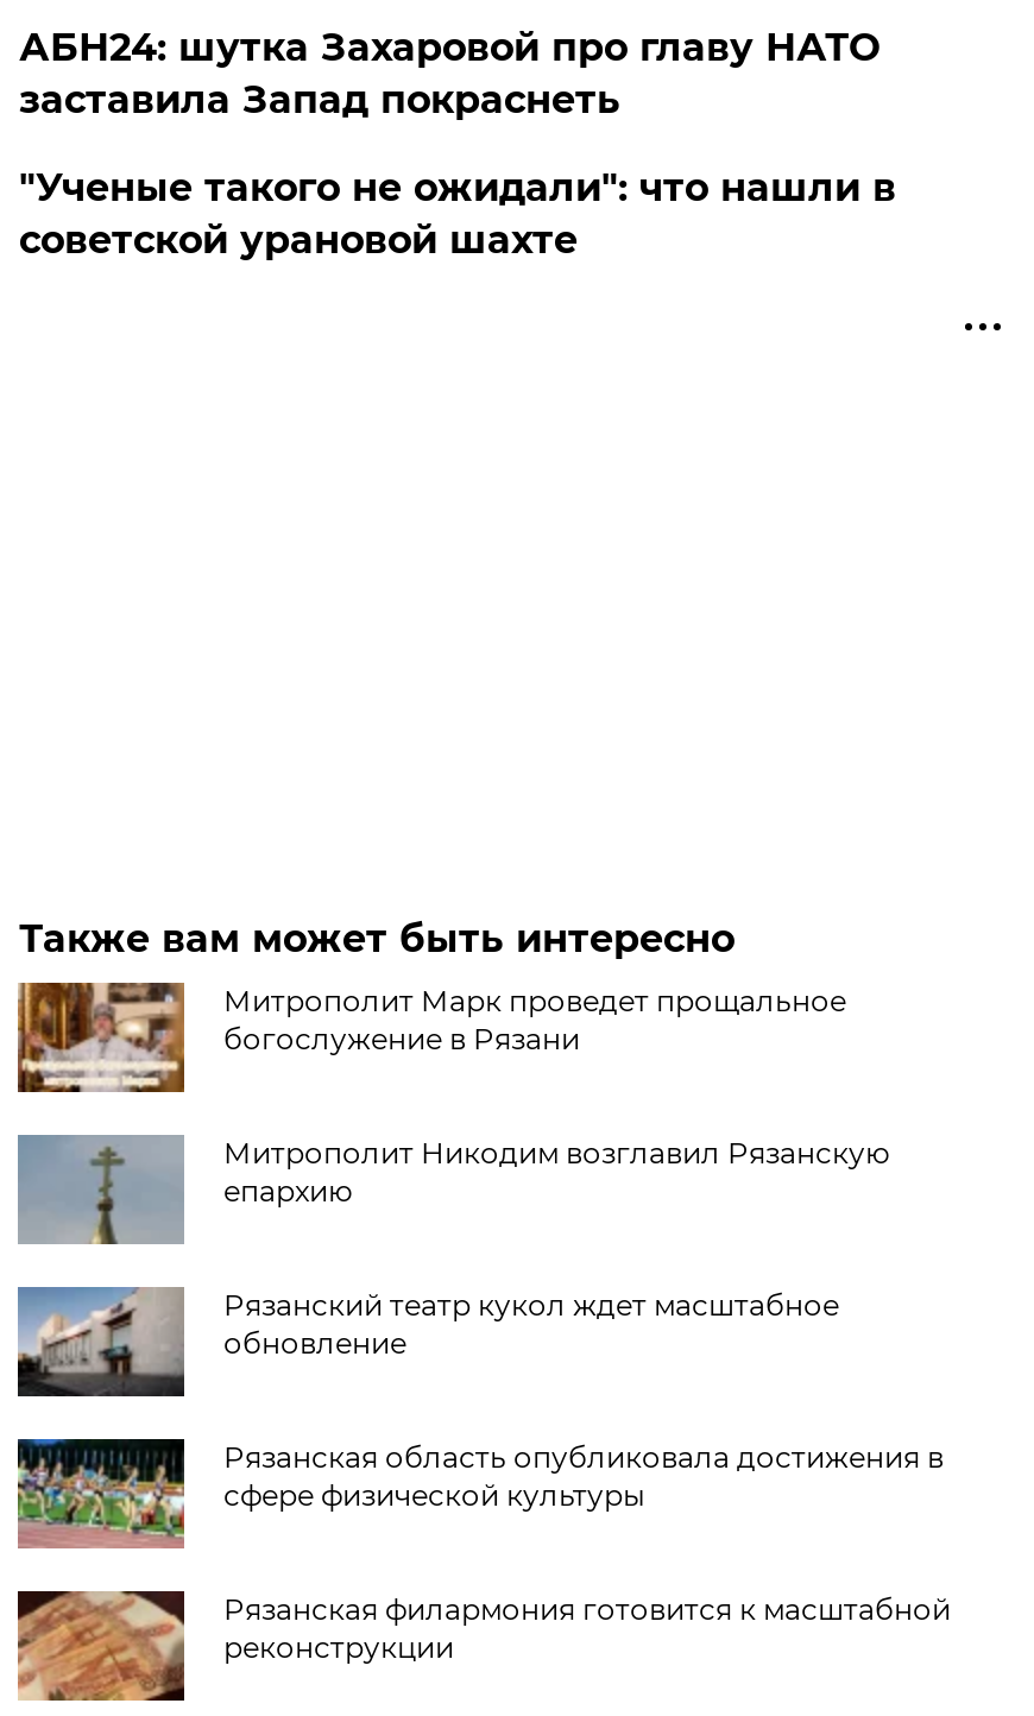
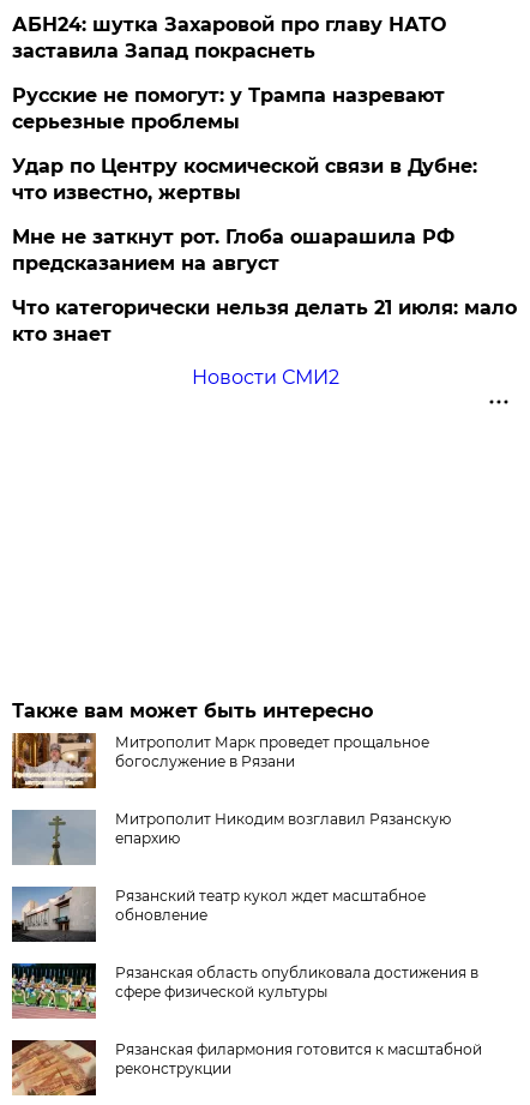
[19,165,896,263] "Ученые такого не ожидали": что нашли в | советской урановой шахте -> [12,84,517,389] Русские не помогут: у Трампа назревают | серьезные проблемы | Удар по Центру космической связи в Дубне: | что известно, жертвы | Мне не заткнут рот. Глоба ошарашила РФ | предсказанием на август | Что категорически нельзя делать 21 июля: мало | кто знает | Новости СМИ2

